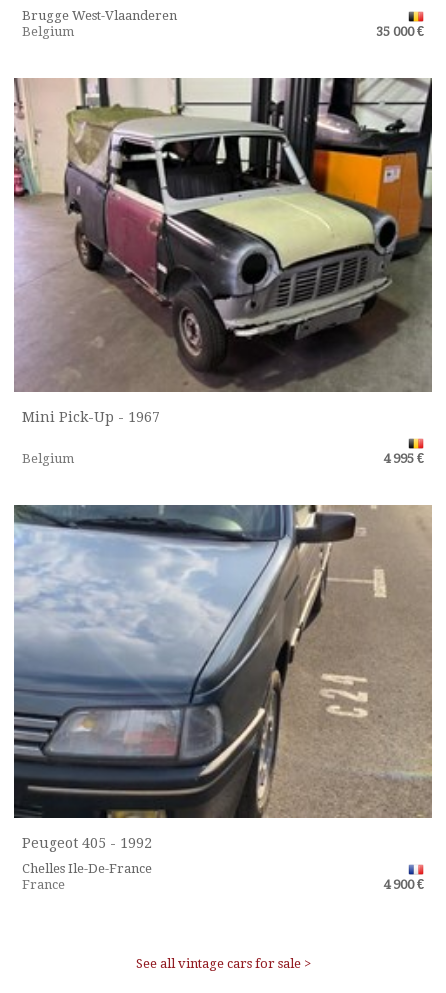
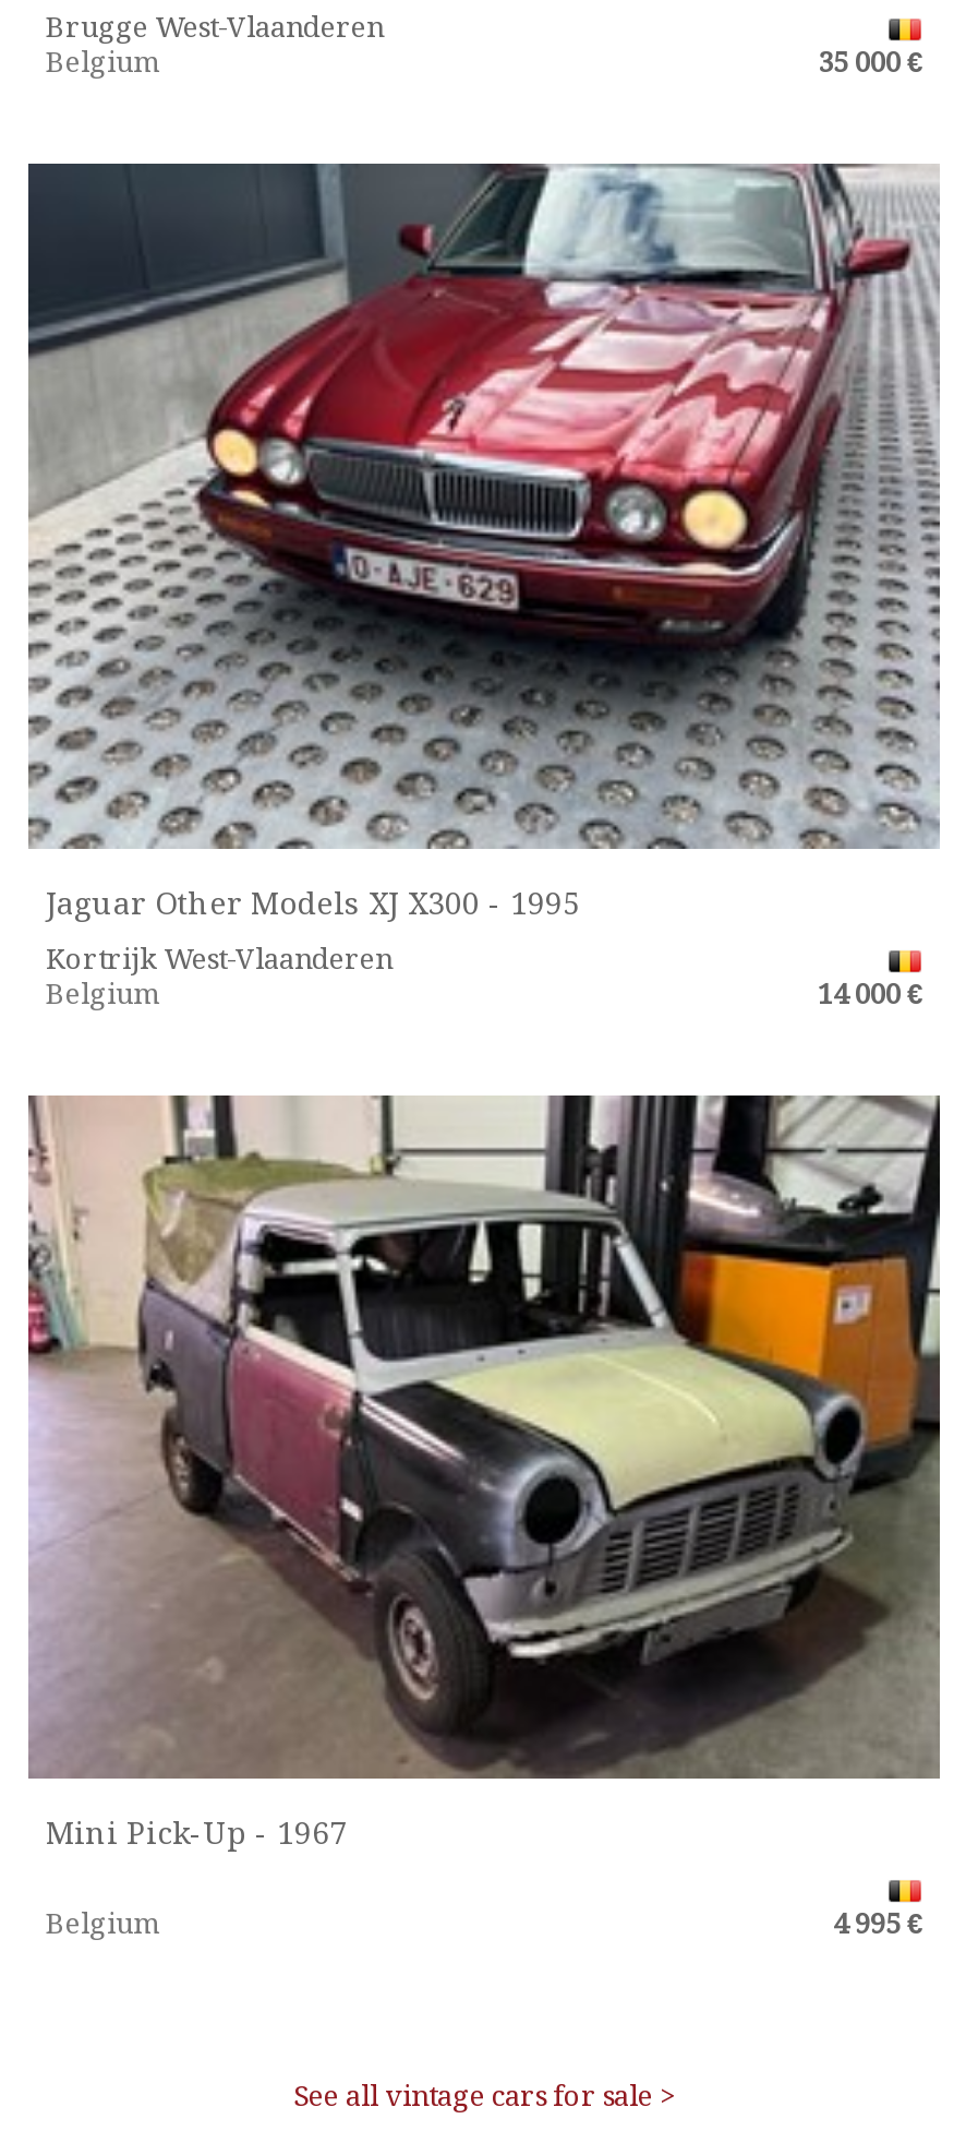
none -> [26,161,940,1009] [image] | Jaguar Other Models XJ X300 - 1995 | Kortrijk West-Vlaanderen | Belgium | 14 000 €
moved [12,77,433,465] -> [24,1091,942,1940]: [image] | Mini Pick-Up - 1967 | Belgium | 4 995 €
[14,504,432,892] [image] | Peugeot 405 - 1992 | Chelles Ile-De-France | France | 4 900 € -> none

